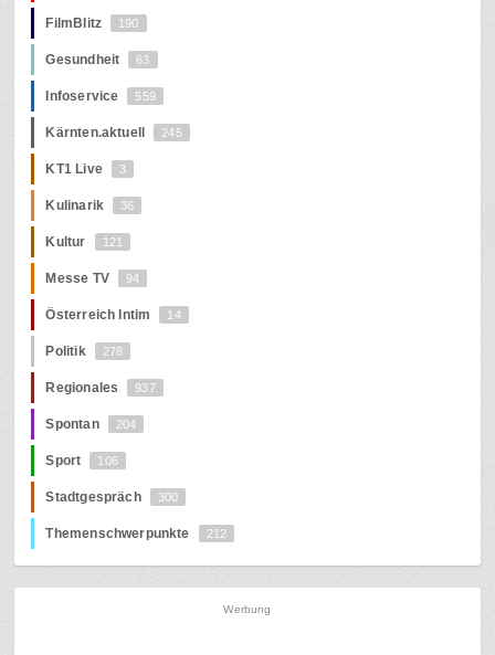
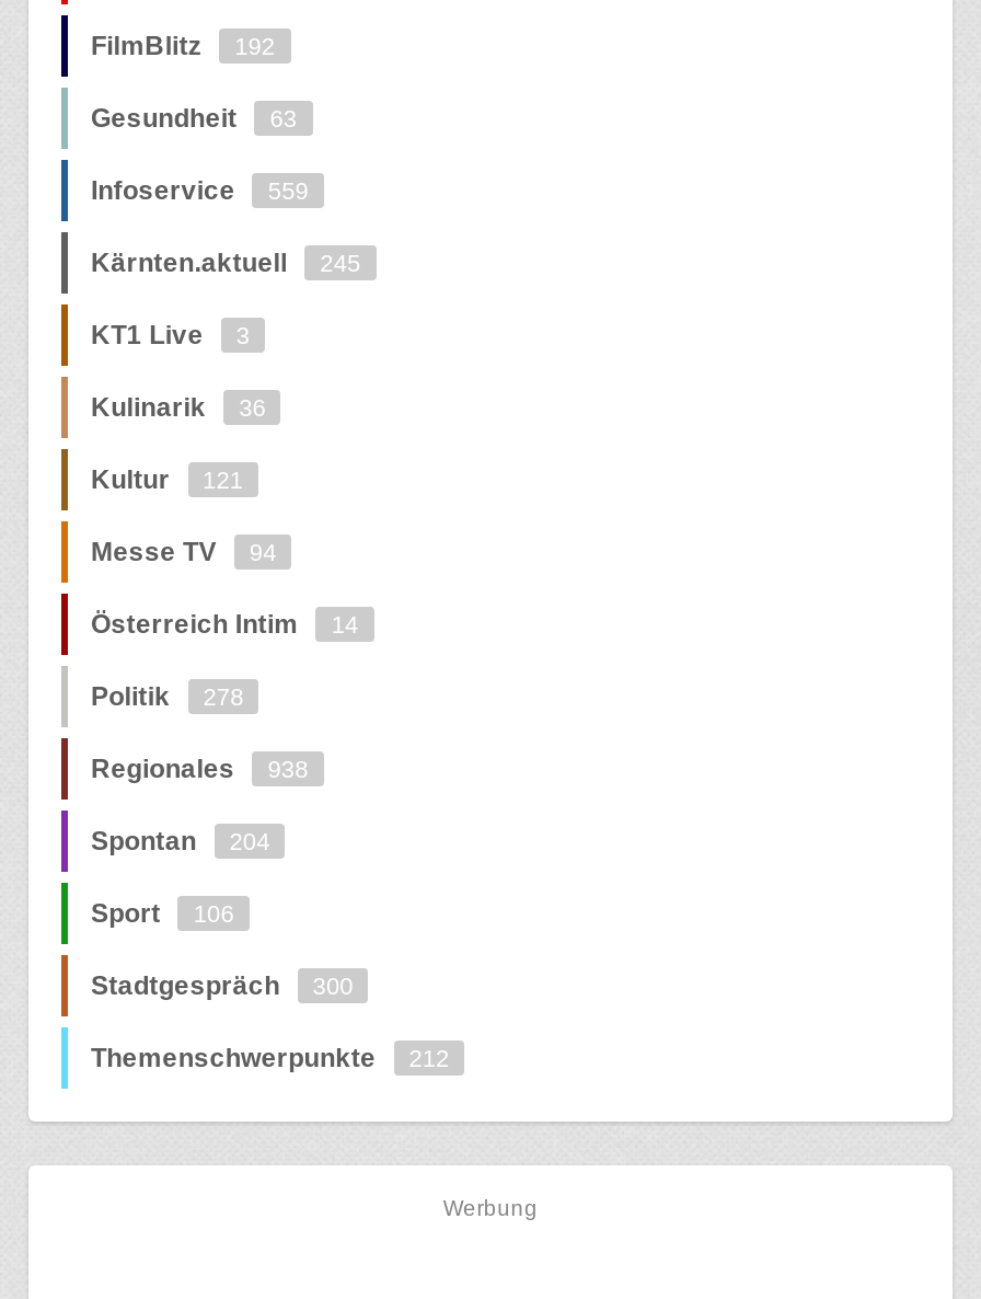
[46,15,139,31] FilmBlitz 190 -> [91,30,275,61] FilmBlitz 192
[46,380,156,395] Regionales 937 -> [91,753,308,784] Regionales 938

